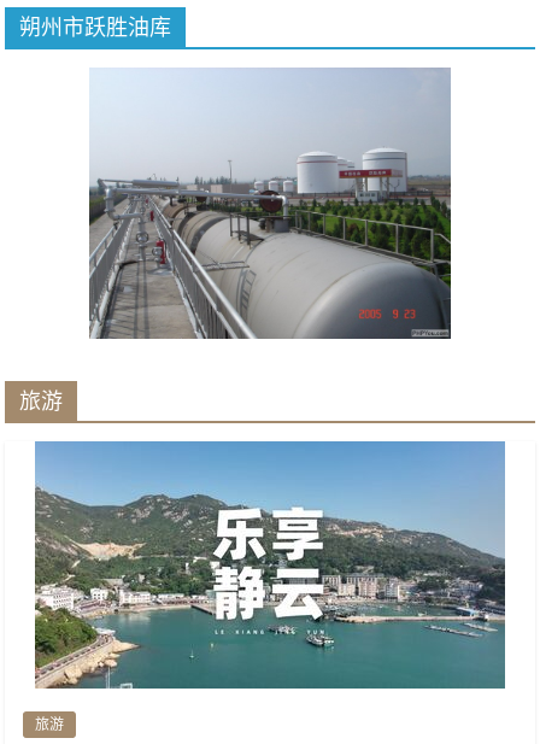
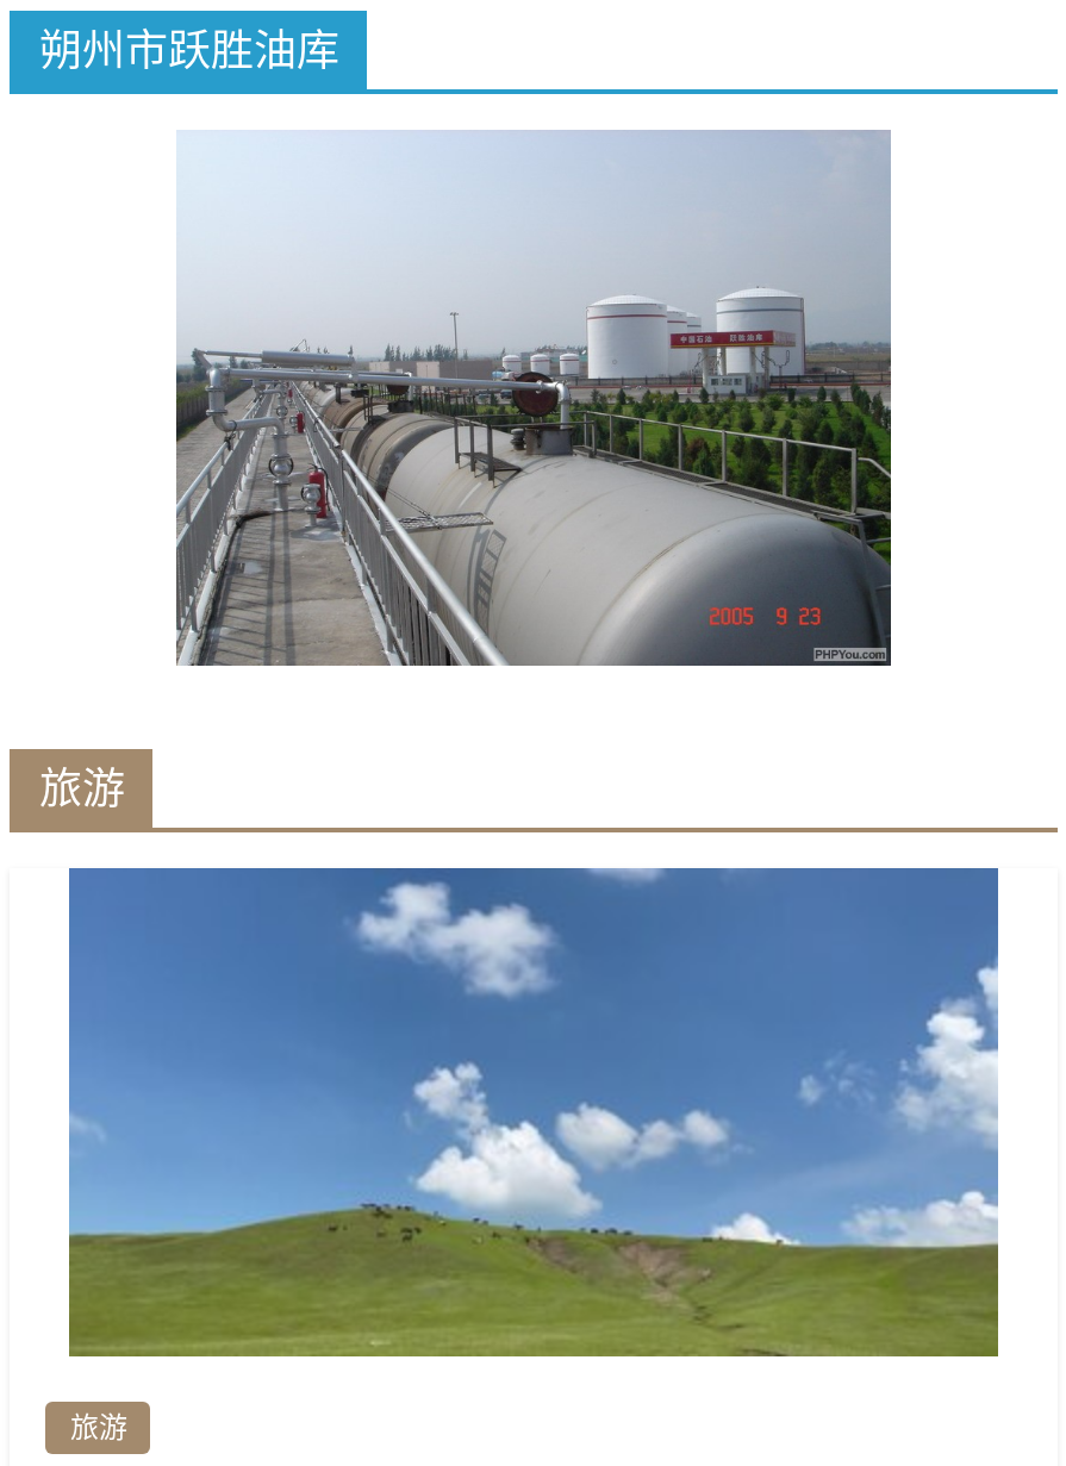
[34,441,506,690] [image] -> [67,868,1000,1359] [image]

